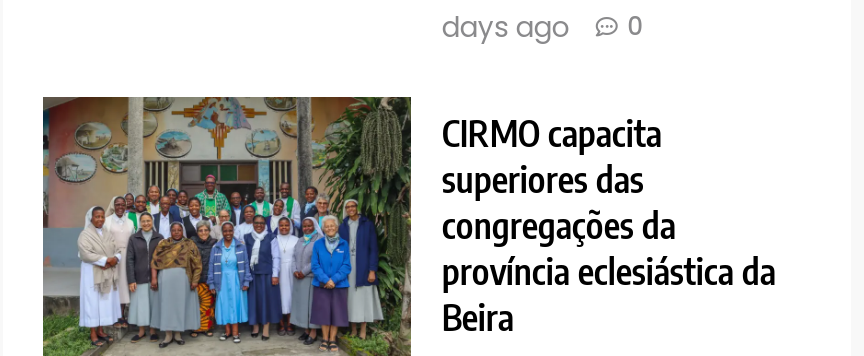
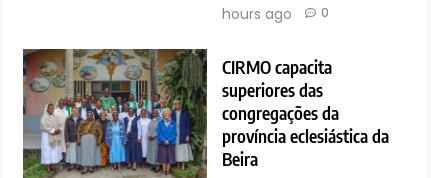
[442,7,570,47] days ago -> [222,4,292,24] hours ago

